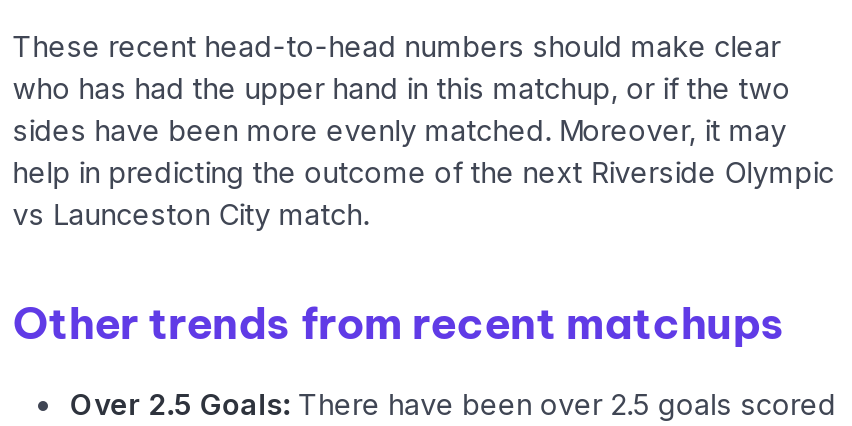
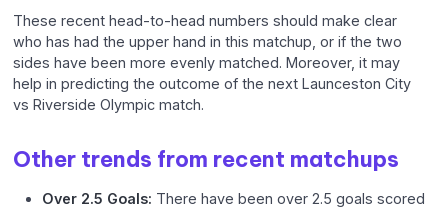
[13,156,835,190] help in predicting the outcome of the next Riverside Olympic -> [13,75,411,92] help in predicting the outcome of the next Launceston City
[13,198,369,232] vs Launceston City match. -> [13,96,204,113] vs Riverside Olympic match.

